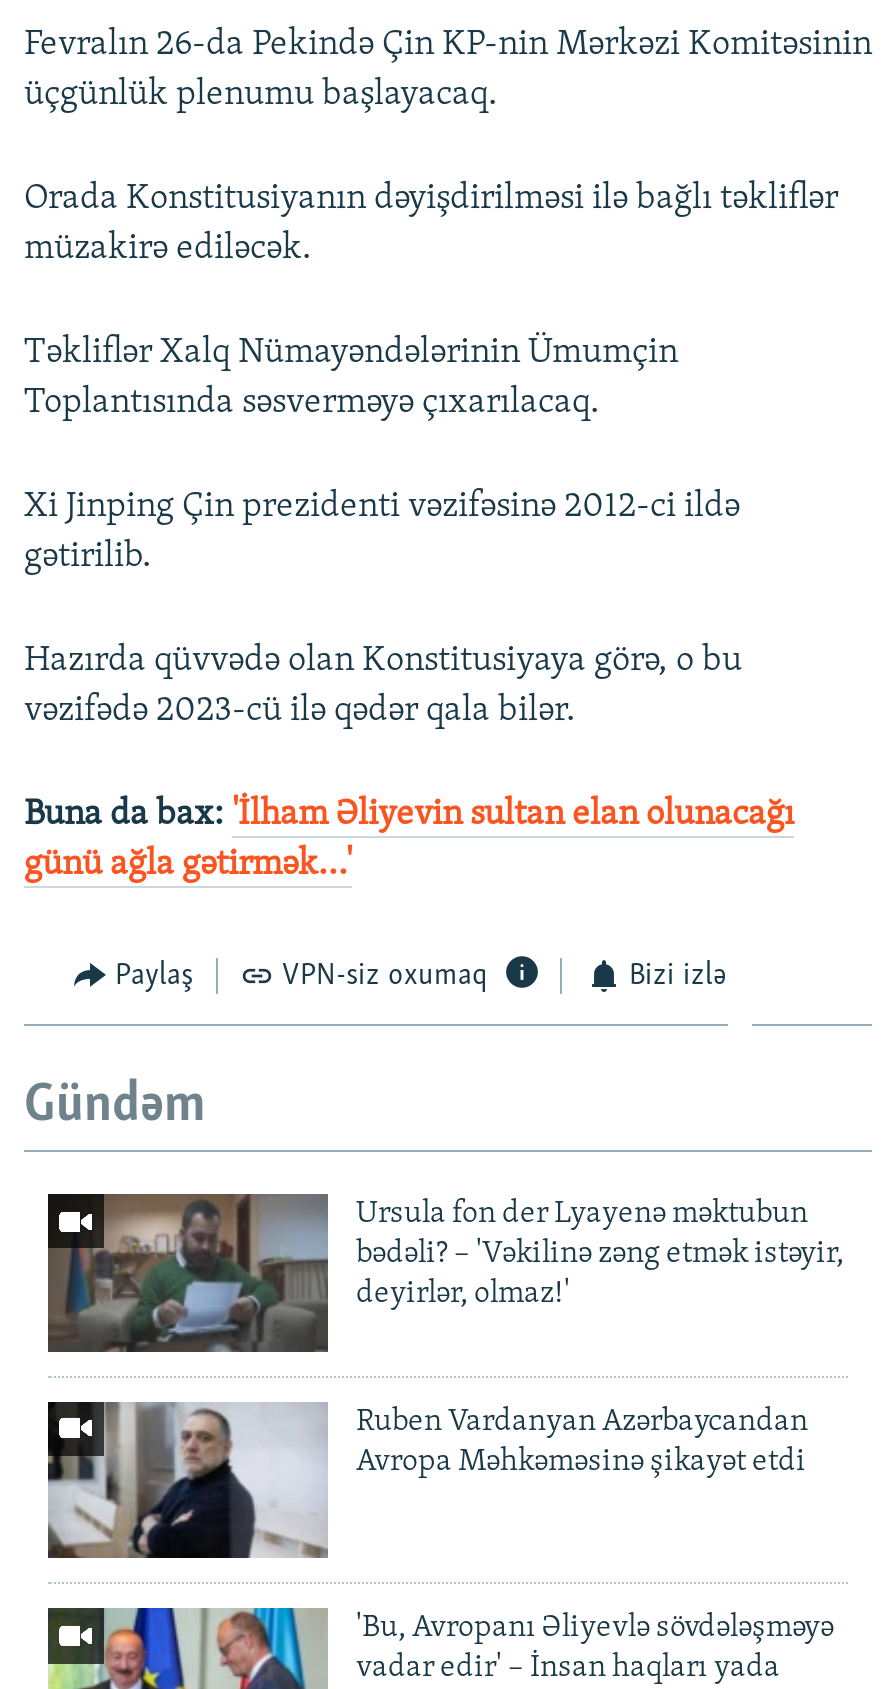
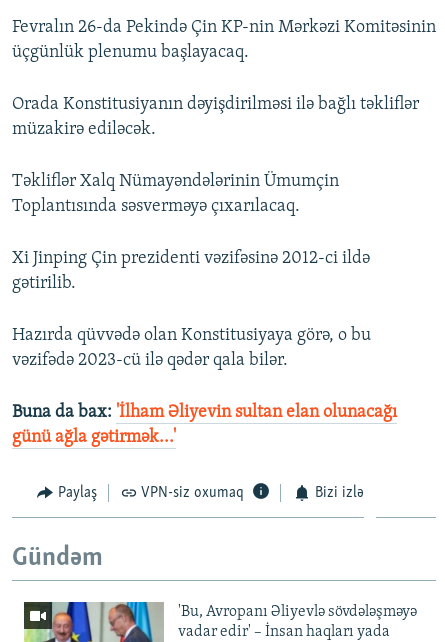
[46,1192,844,1356] [image] | Ursula fon der Lyayenə məktubun | bədəli? – 'Vəkilinə zəng etmək istəyir, | deyirlər, olmaz!' -> none
[46,1382,808,1562] [image] | Ruben Vardanyan Azərbaycandan | Avropa Məhkəməsinə şikayət etdi -> none

